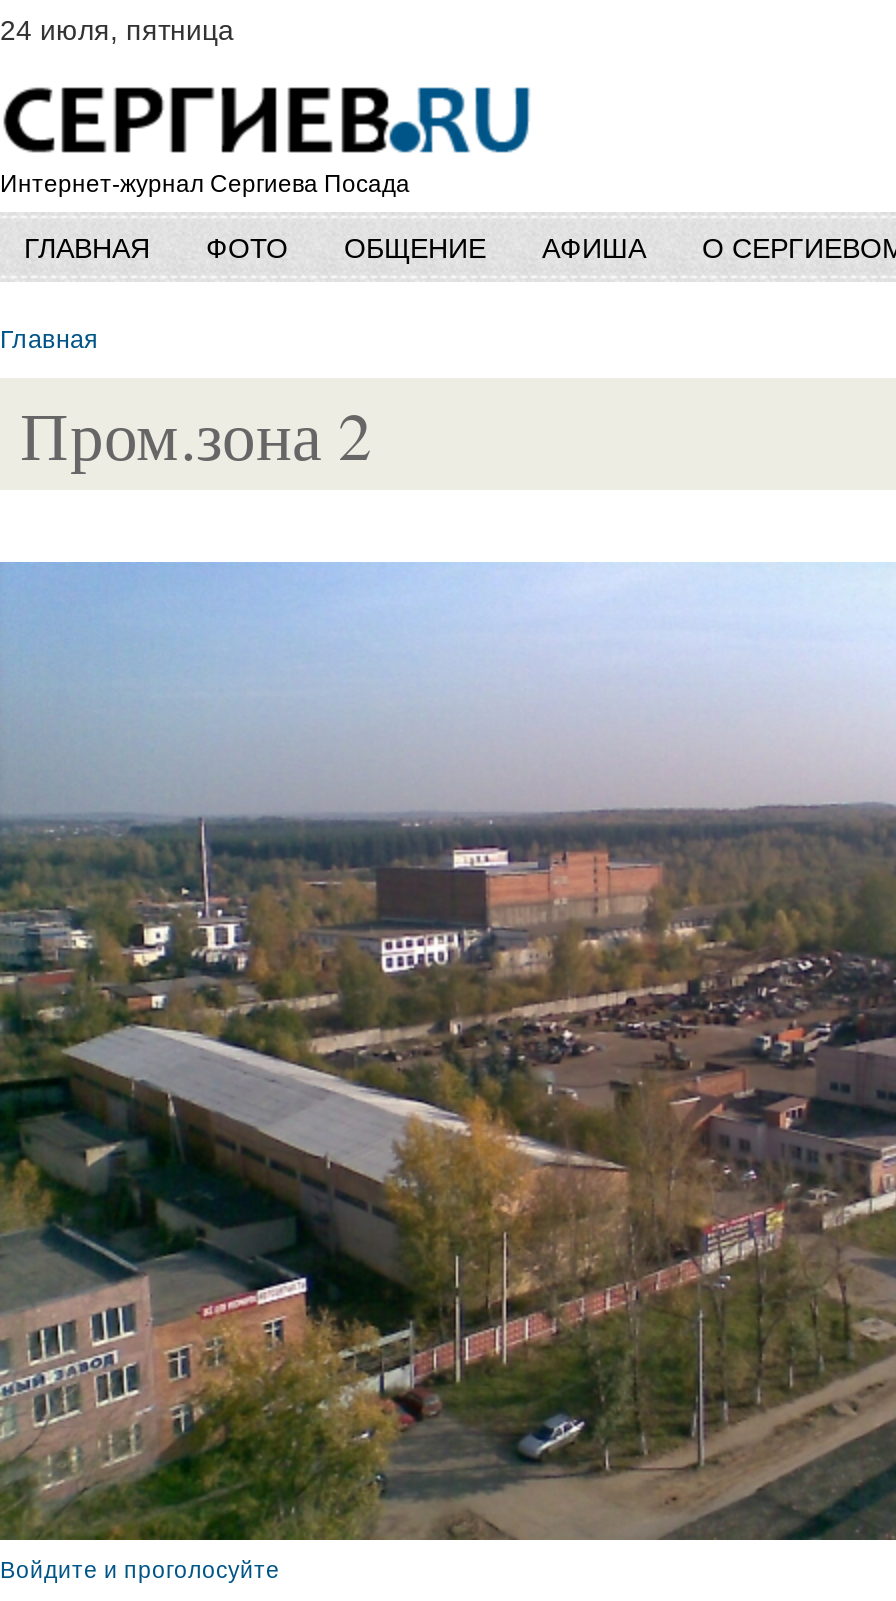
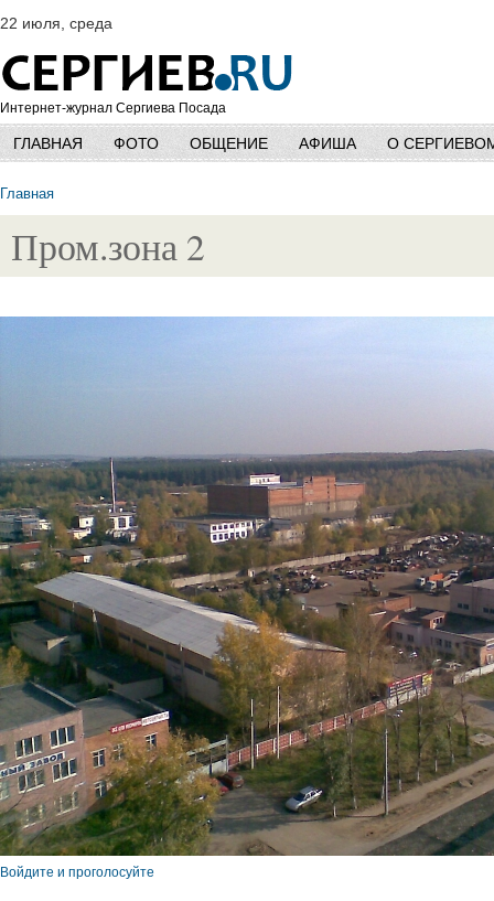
[0,14,234,46] 24 июля, пятница -> [0,14,112,32] 22 июля, среда

